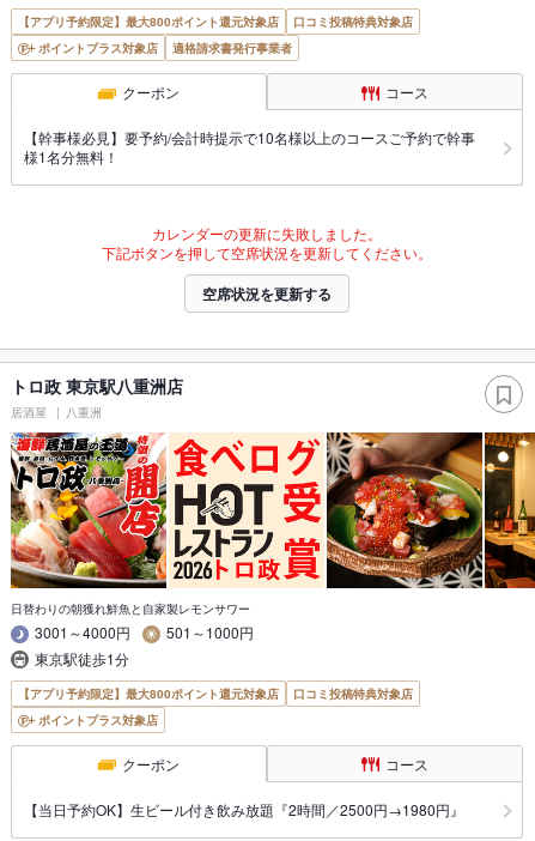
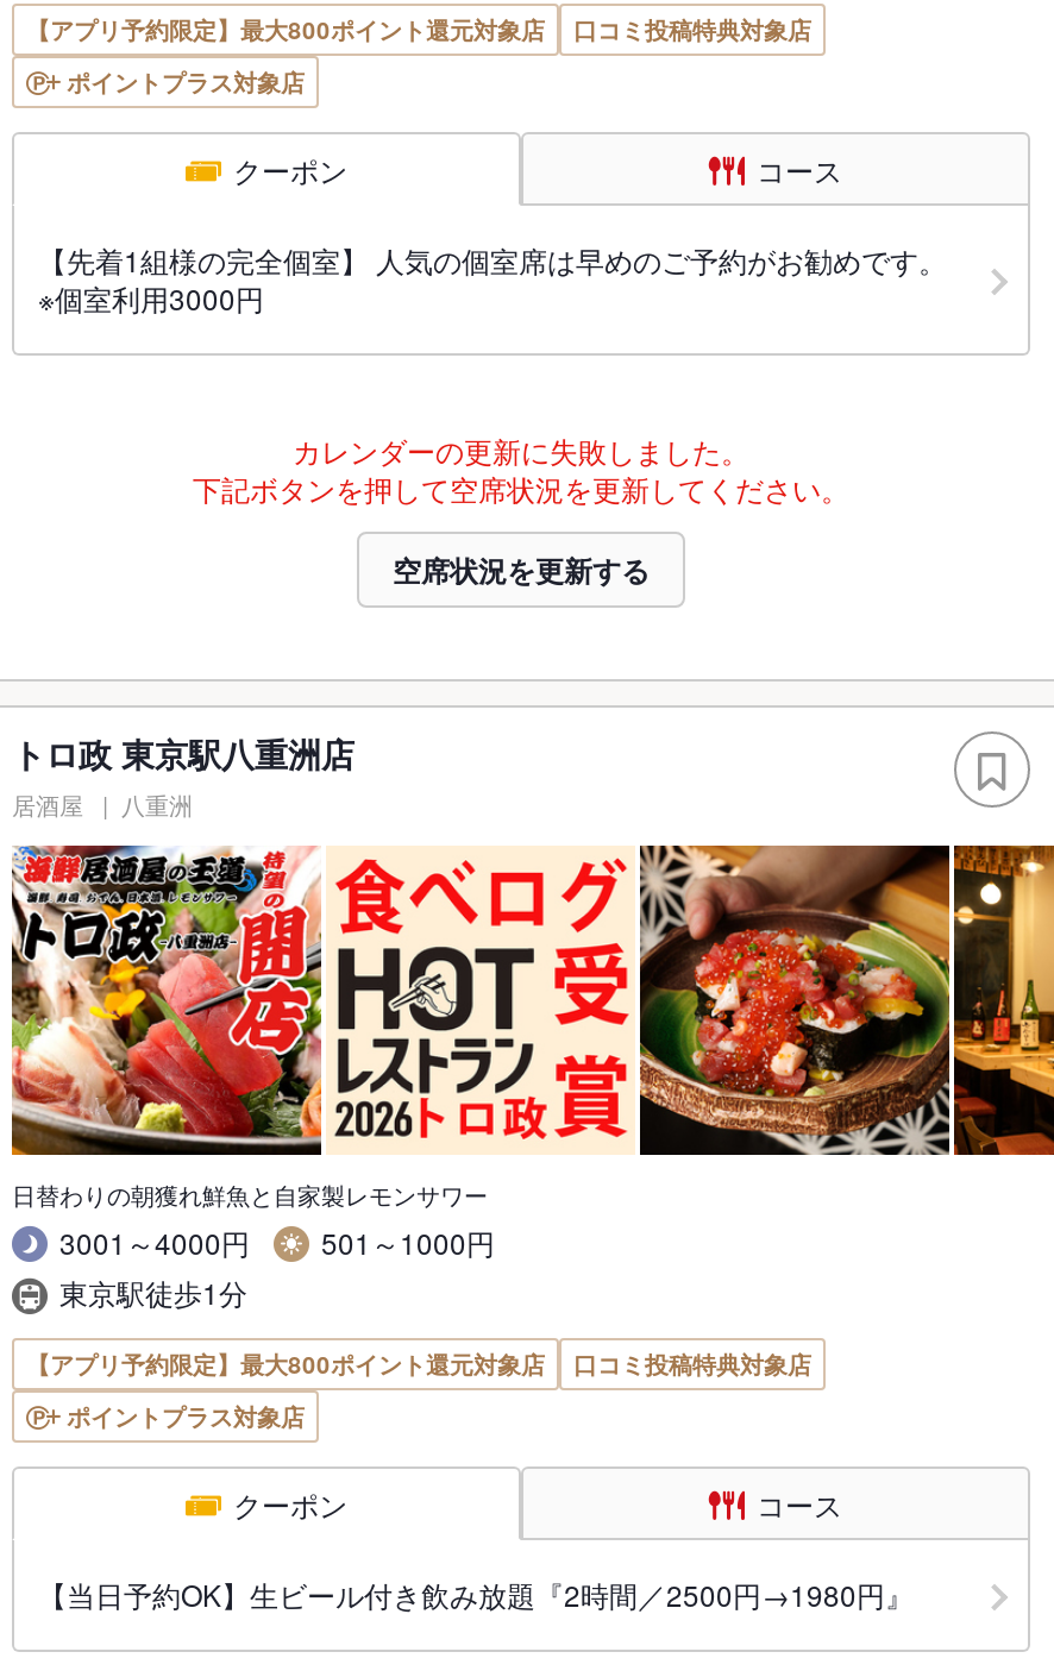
[172,40,292,57] 適格請求書発行事業者 -> none
[24,127,475,167] 【幹事様必見】要予約/会計時提示で10名様以上のコースご予約で幹事 | 様1名分無料！ -> [38,240,947,318] 【先着1組様の完全個室】 人気の個室席は早めのご予約がお勧めです。 | ※個室利用3000円

